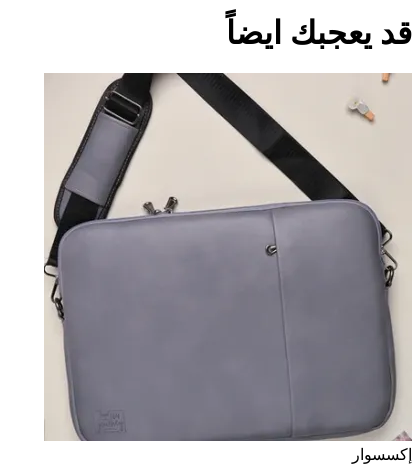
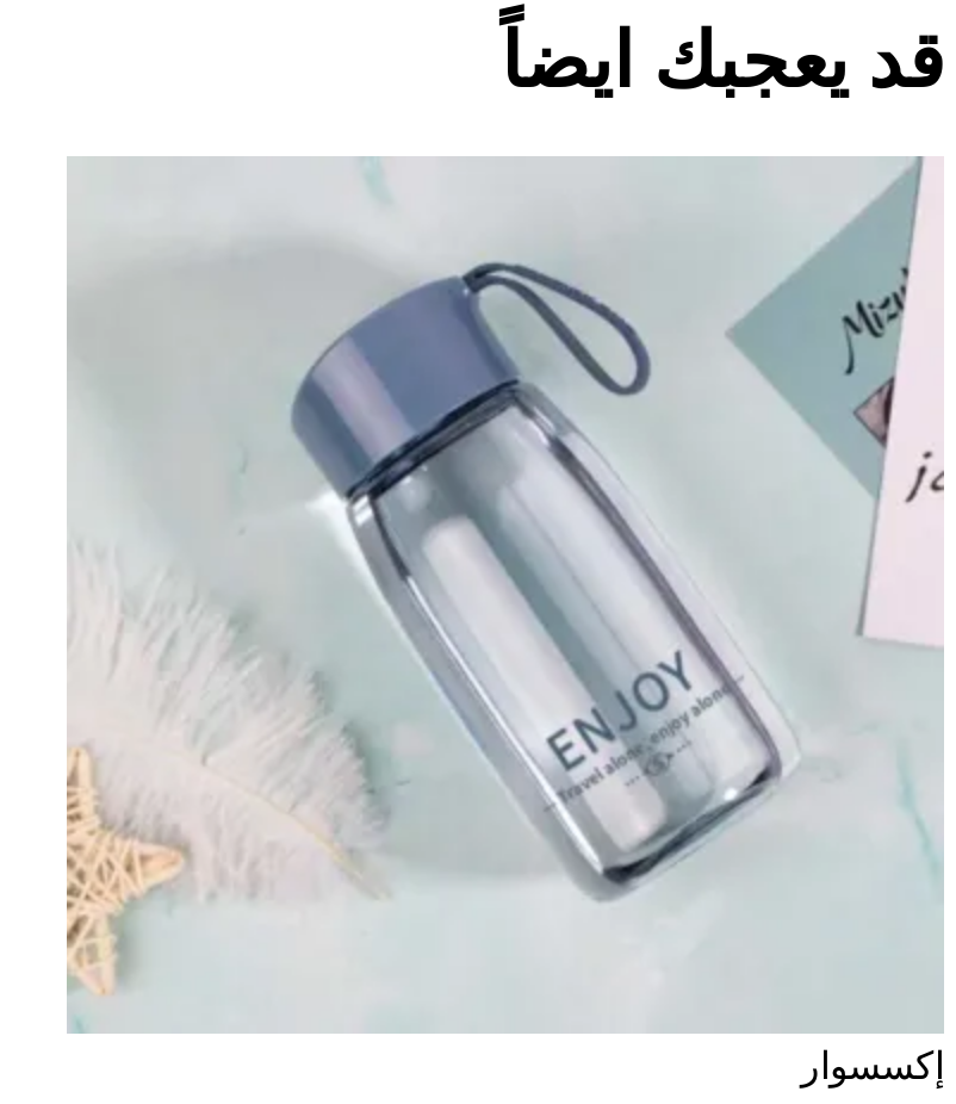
[44,72,412,441] [image] -> [67,156,944,1034] [image]

